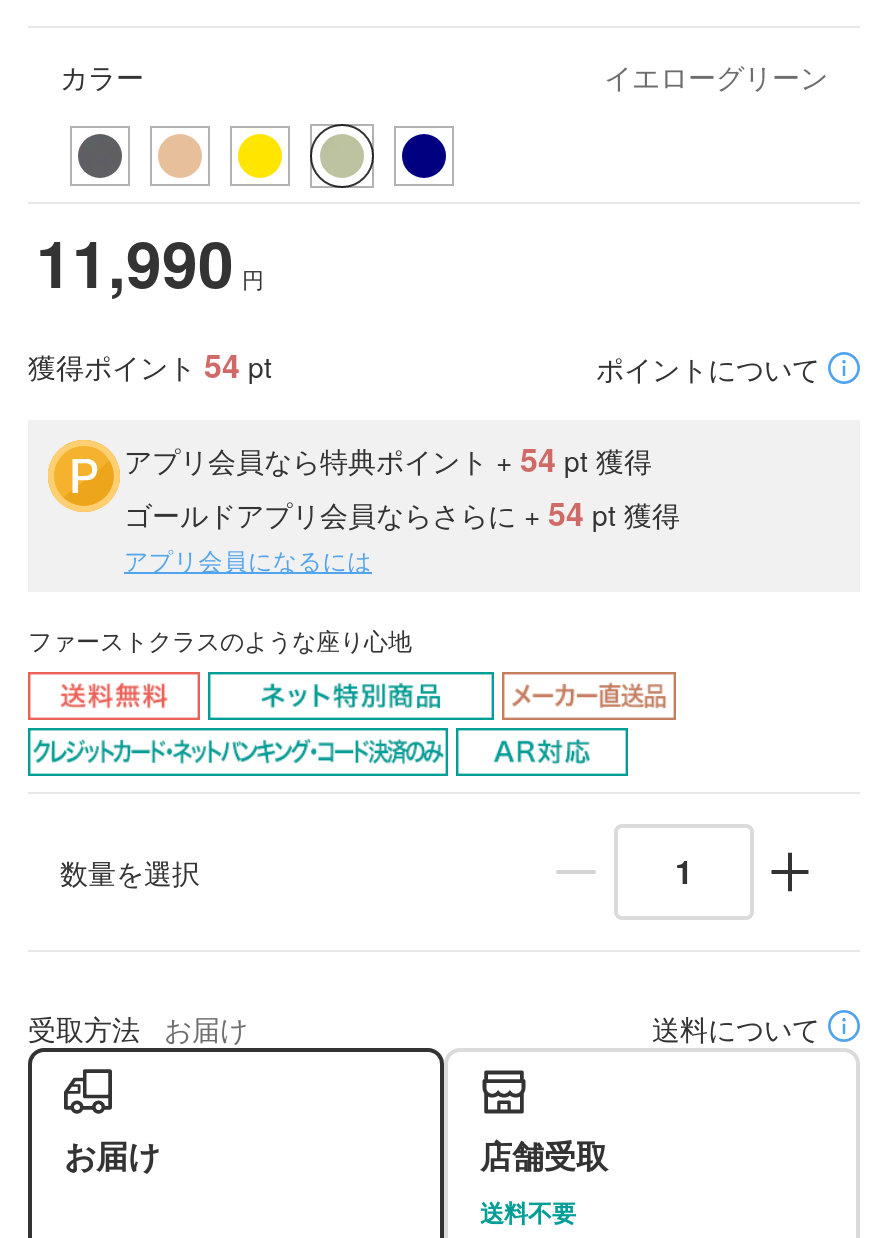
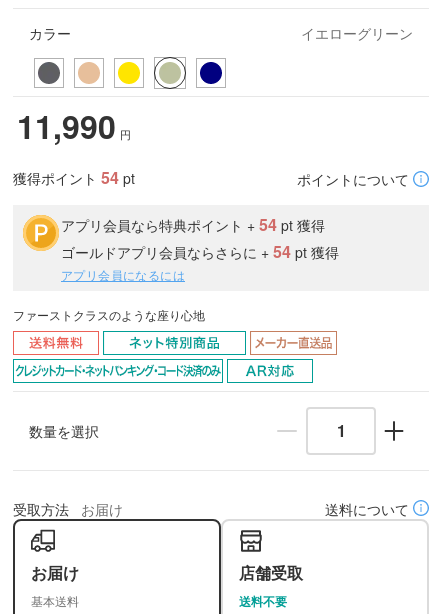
none -> [31,592,79,609] 基本送料

